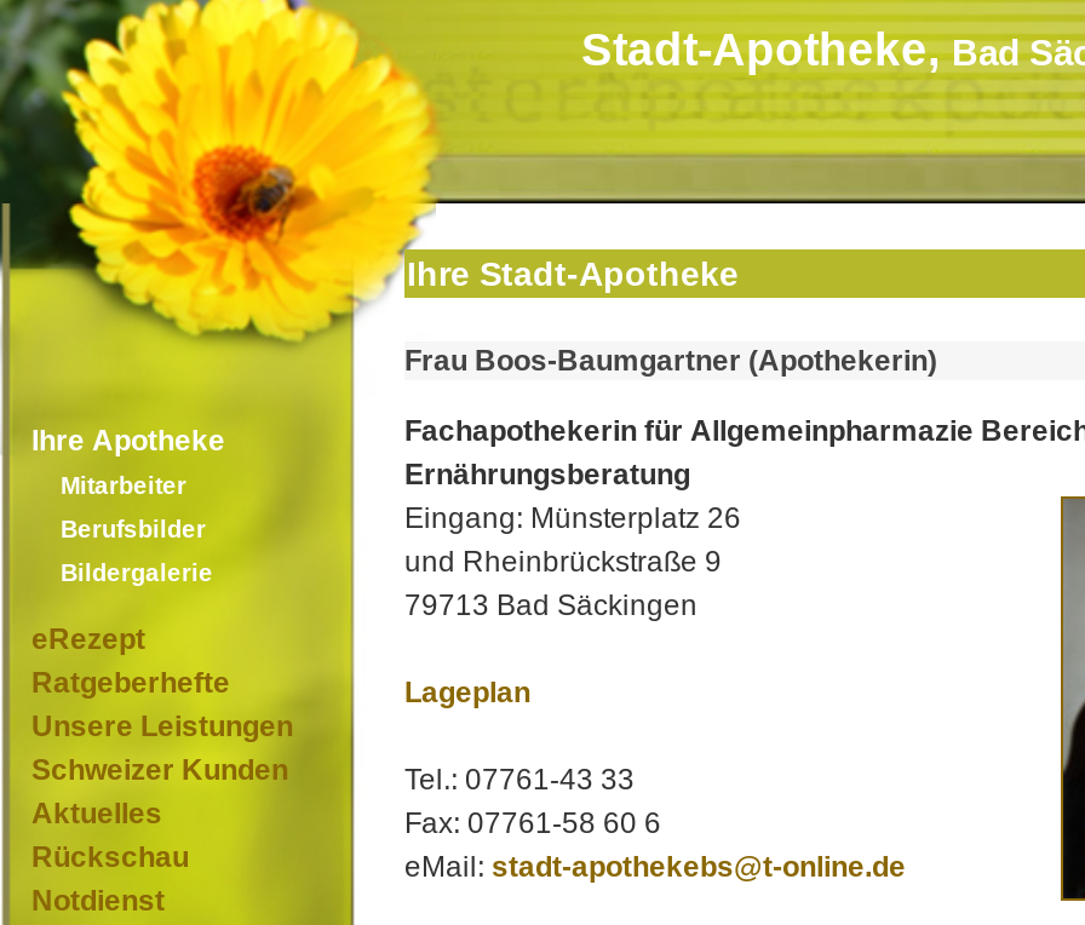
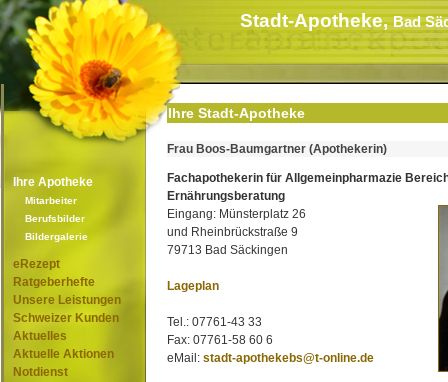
[31,841,189,875] Rückschau -> [13,347,114,361] Aktuelle Aktionen

